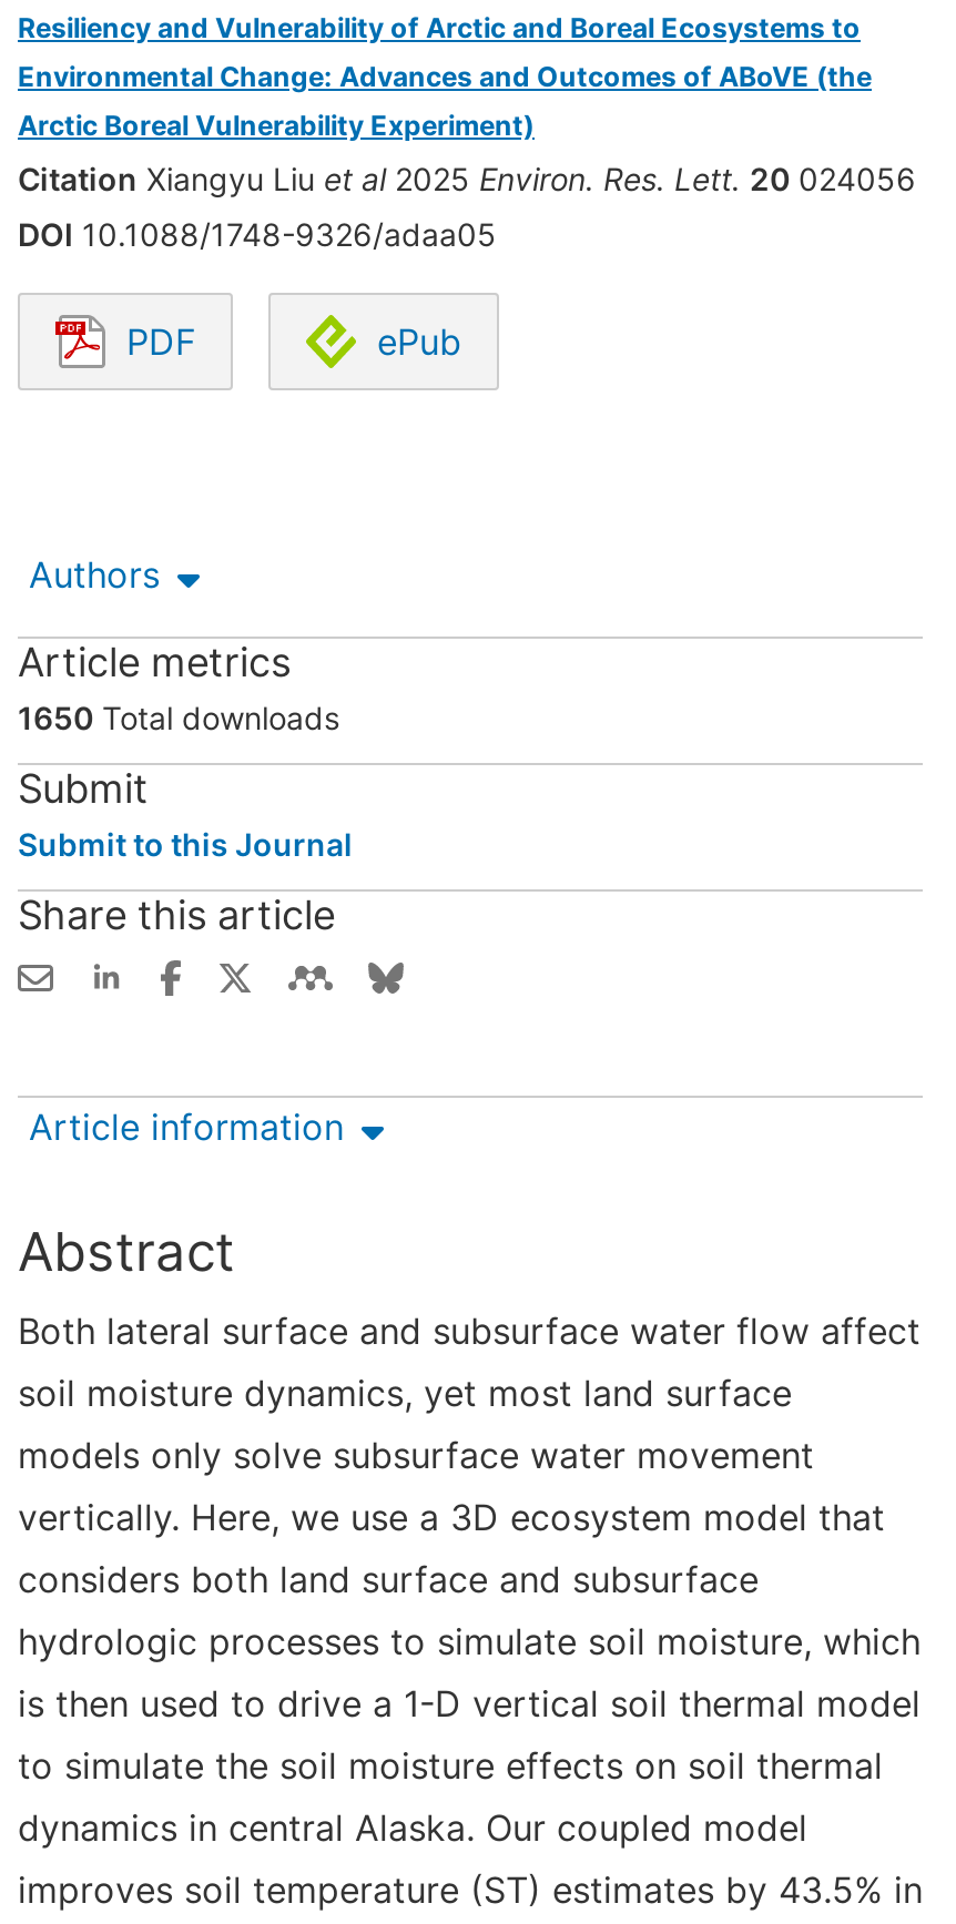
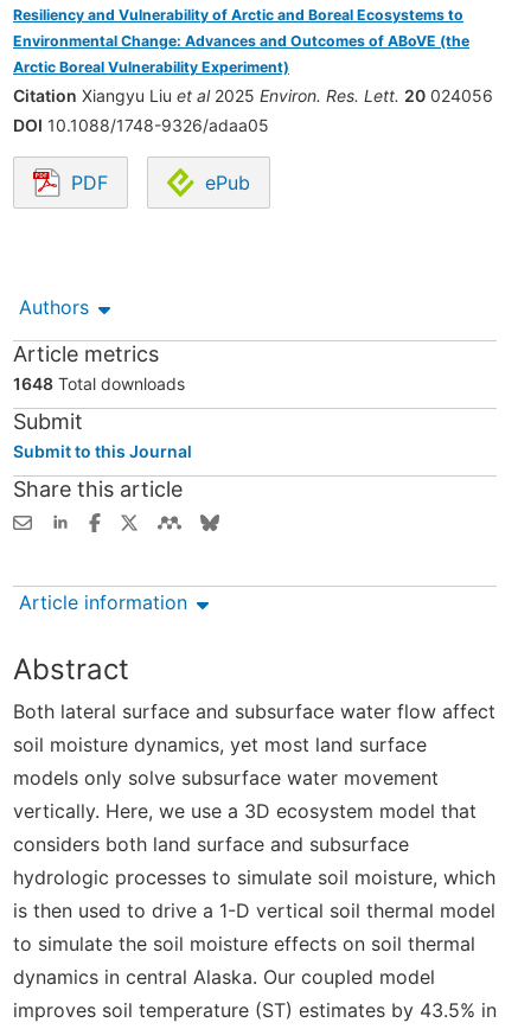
[18,699,339,736] 1650 Total downloads -> [13,373,185,394] 1648 Total downloads

